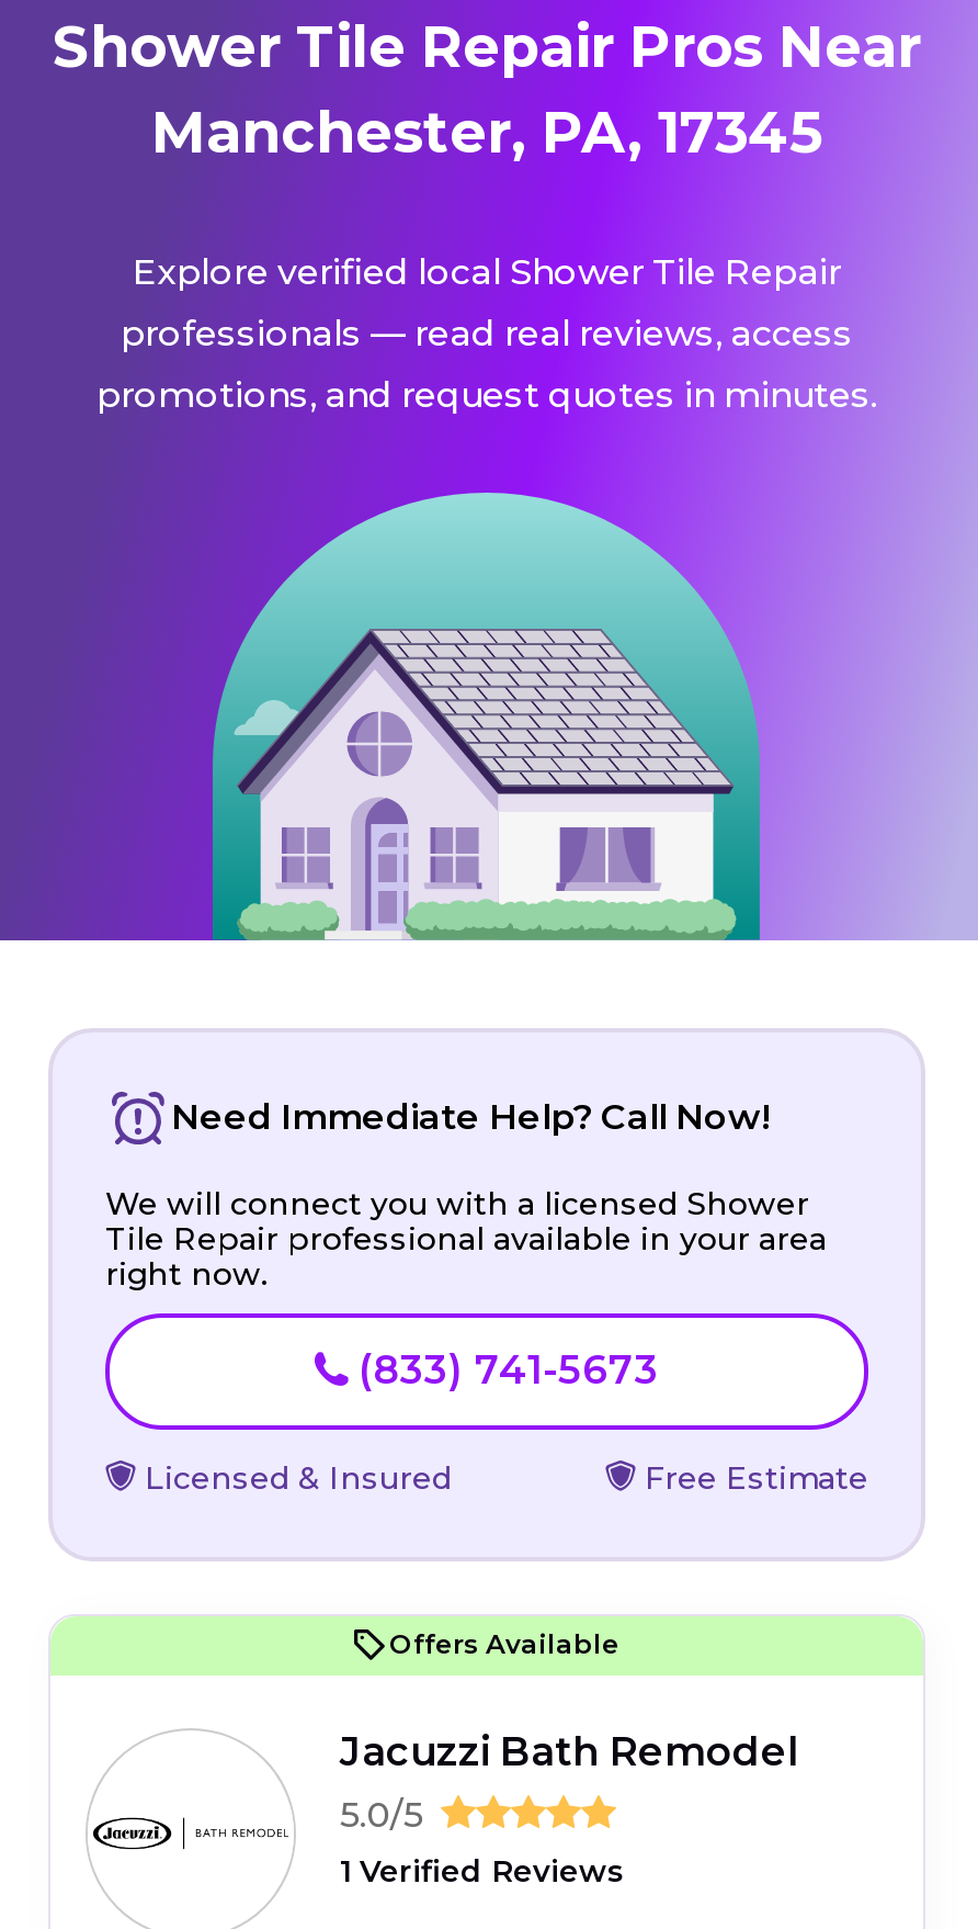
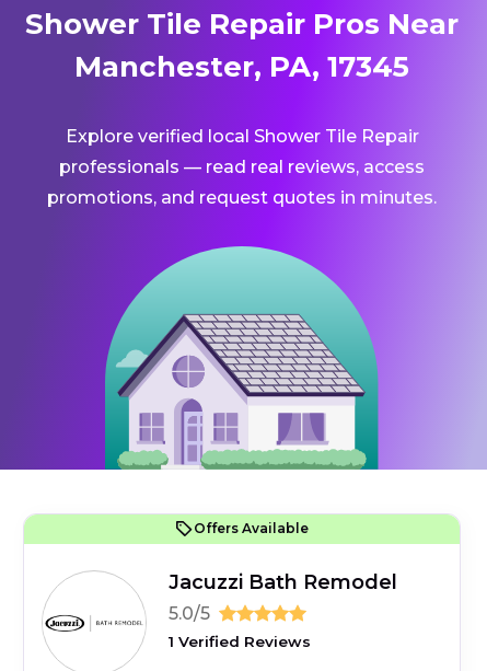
[105,1096,868,1497] Need Immediate Help? Call Now! | We will connect you with a licensed Shower | Tile Repair professional available in your area | right now. | (833) 741-5673 | Licensed & Insured | Free Estimate -> none

